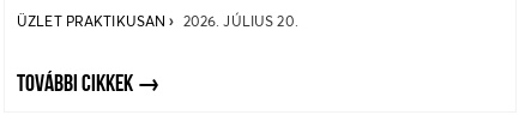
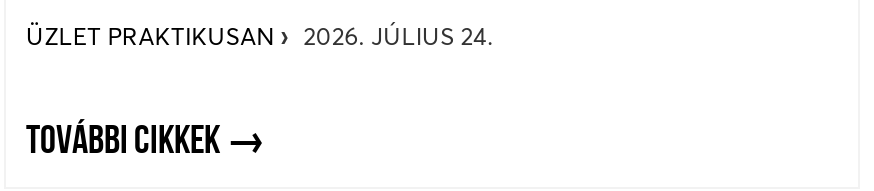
[17,12,298,30] ÜZLET PRAKTIKUSAN 2026. JÚLIUS 20. -> [26,21,494,51] ÜZLET PRAKTIKUSAN 2026. JÚLIUS 24.

